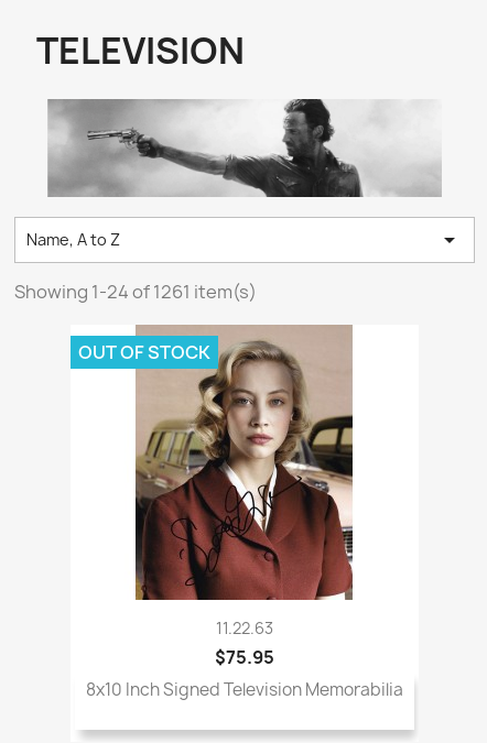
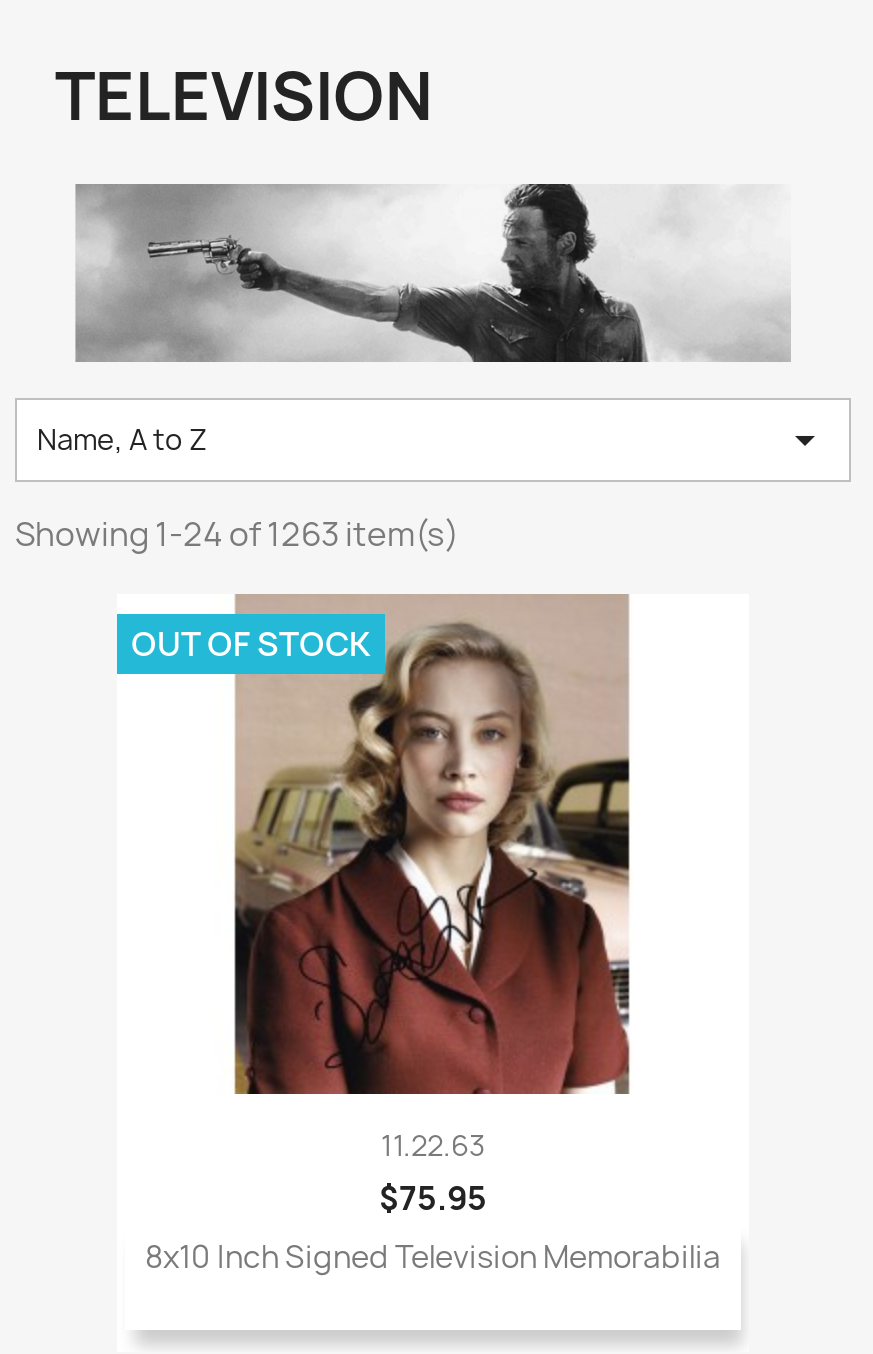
[14,280,257,304] Showing 1-24 of 1261 item(s) -> [15,512,459,556] Showing 1-24 of 1263 item(s)

